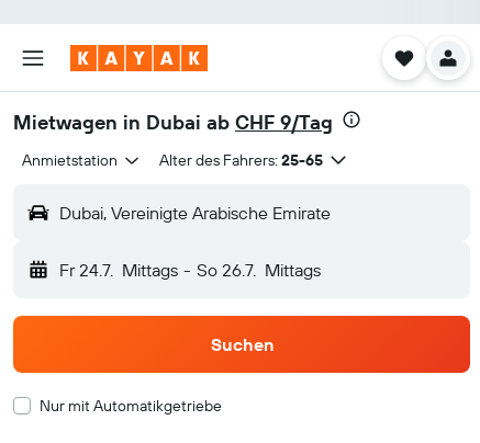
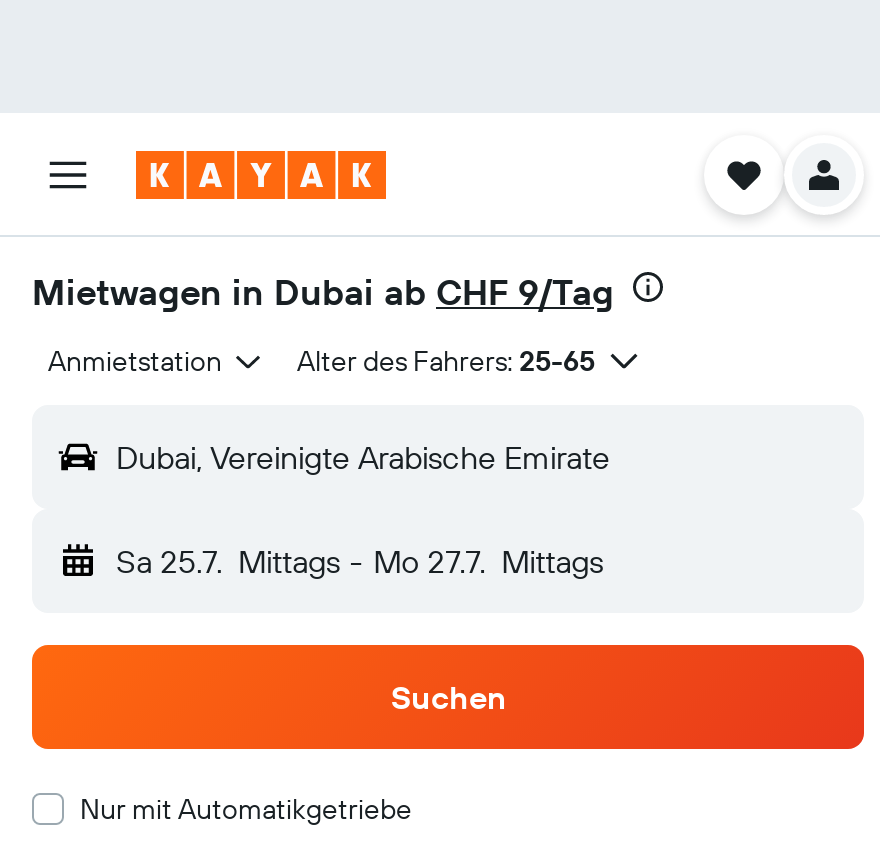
[59,259,320,281] Fr 24.7. Mittags - So 26.7. Mittags -> [116,541,603,581] Sa 25.7. Mittags - Mo 27.7. Mittags

